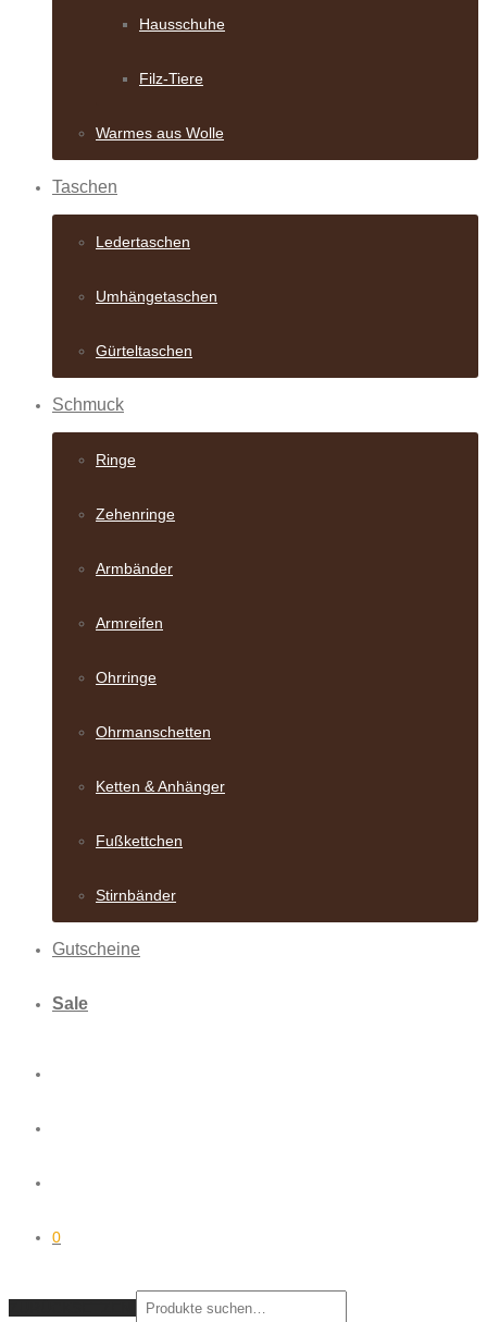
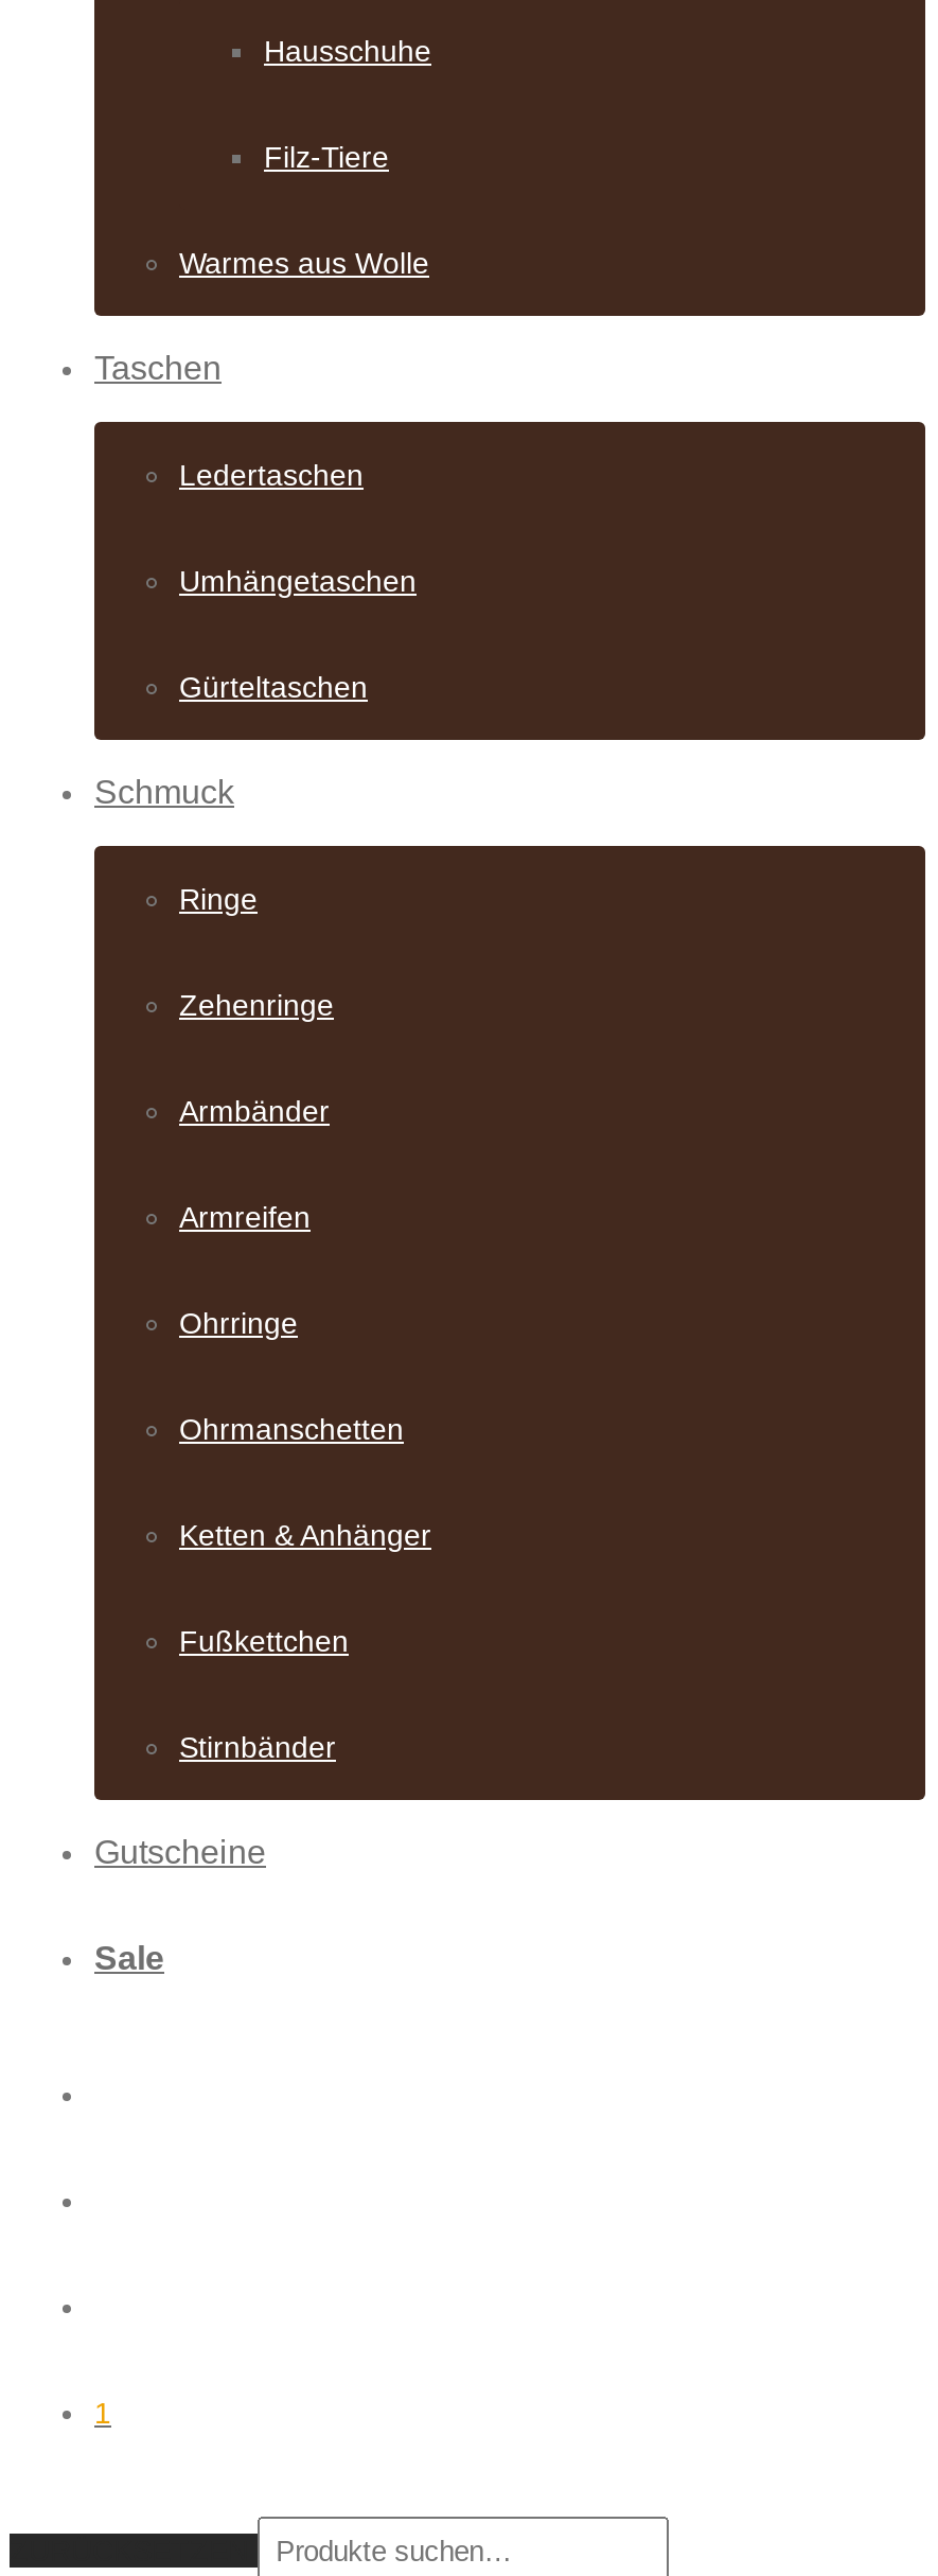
[52,1228,61,1246] 0 -> [94,2396,111,2430] 1

